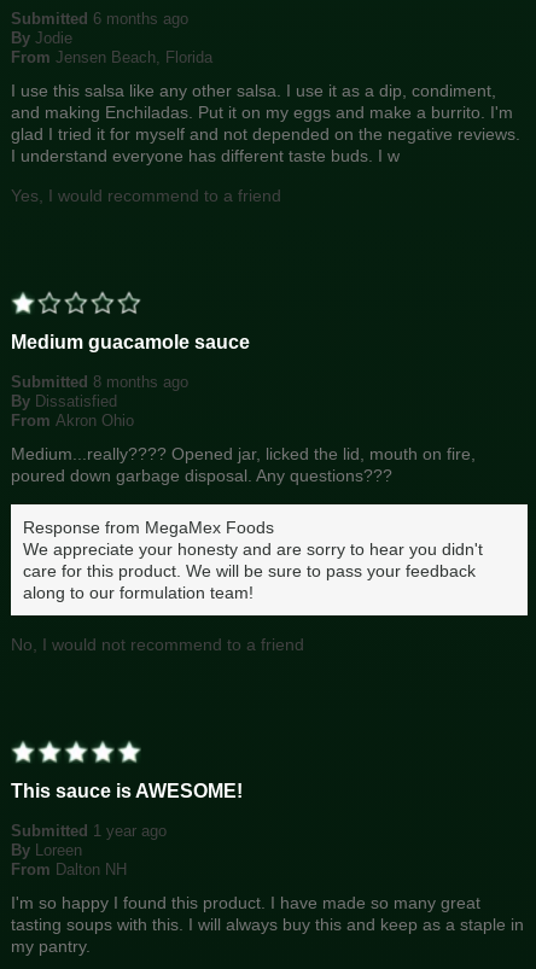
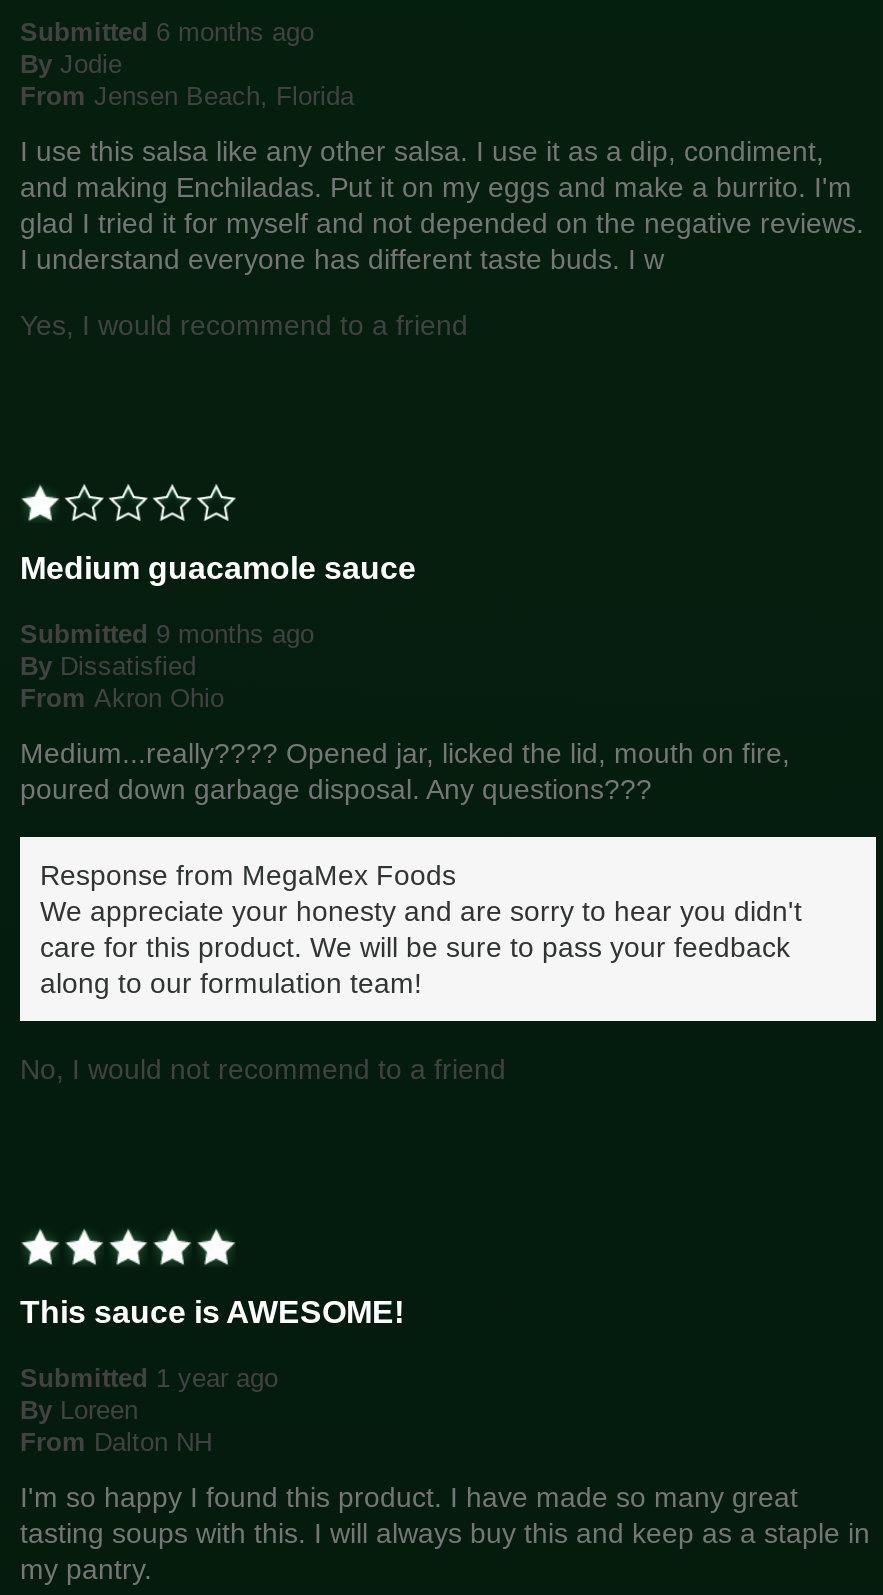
[11,373,188,392] Submitted 8 months ago -> [20,619,314,649] Submitted 9 months ago

